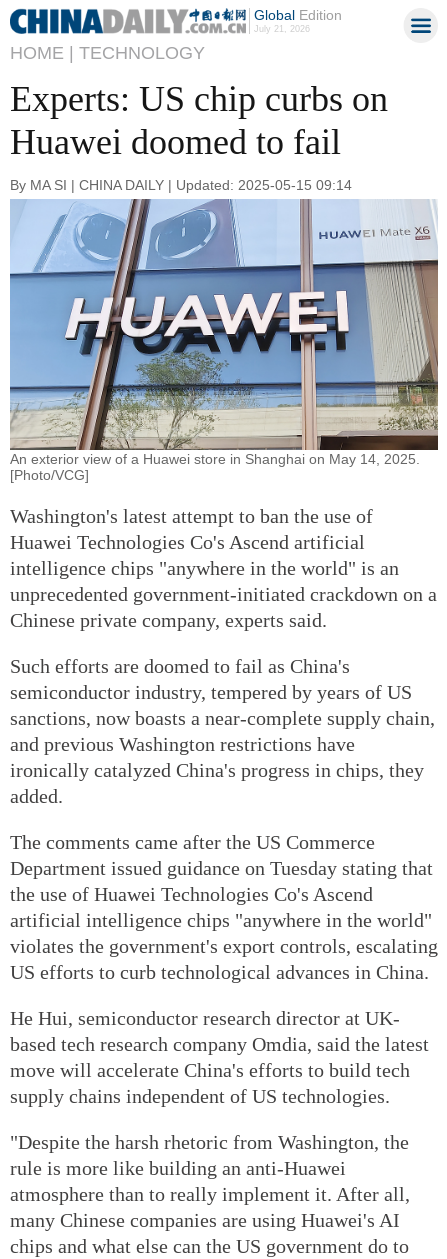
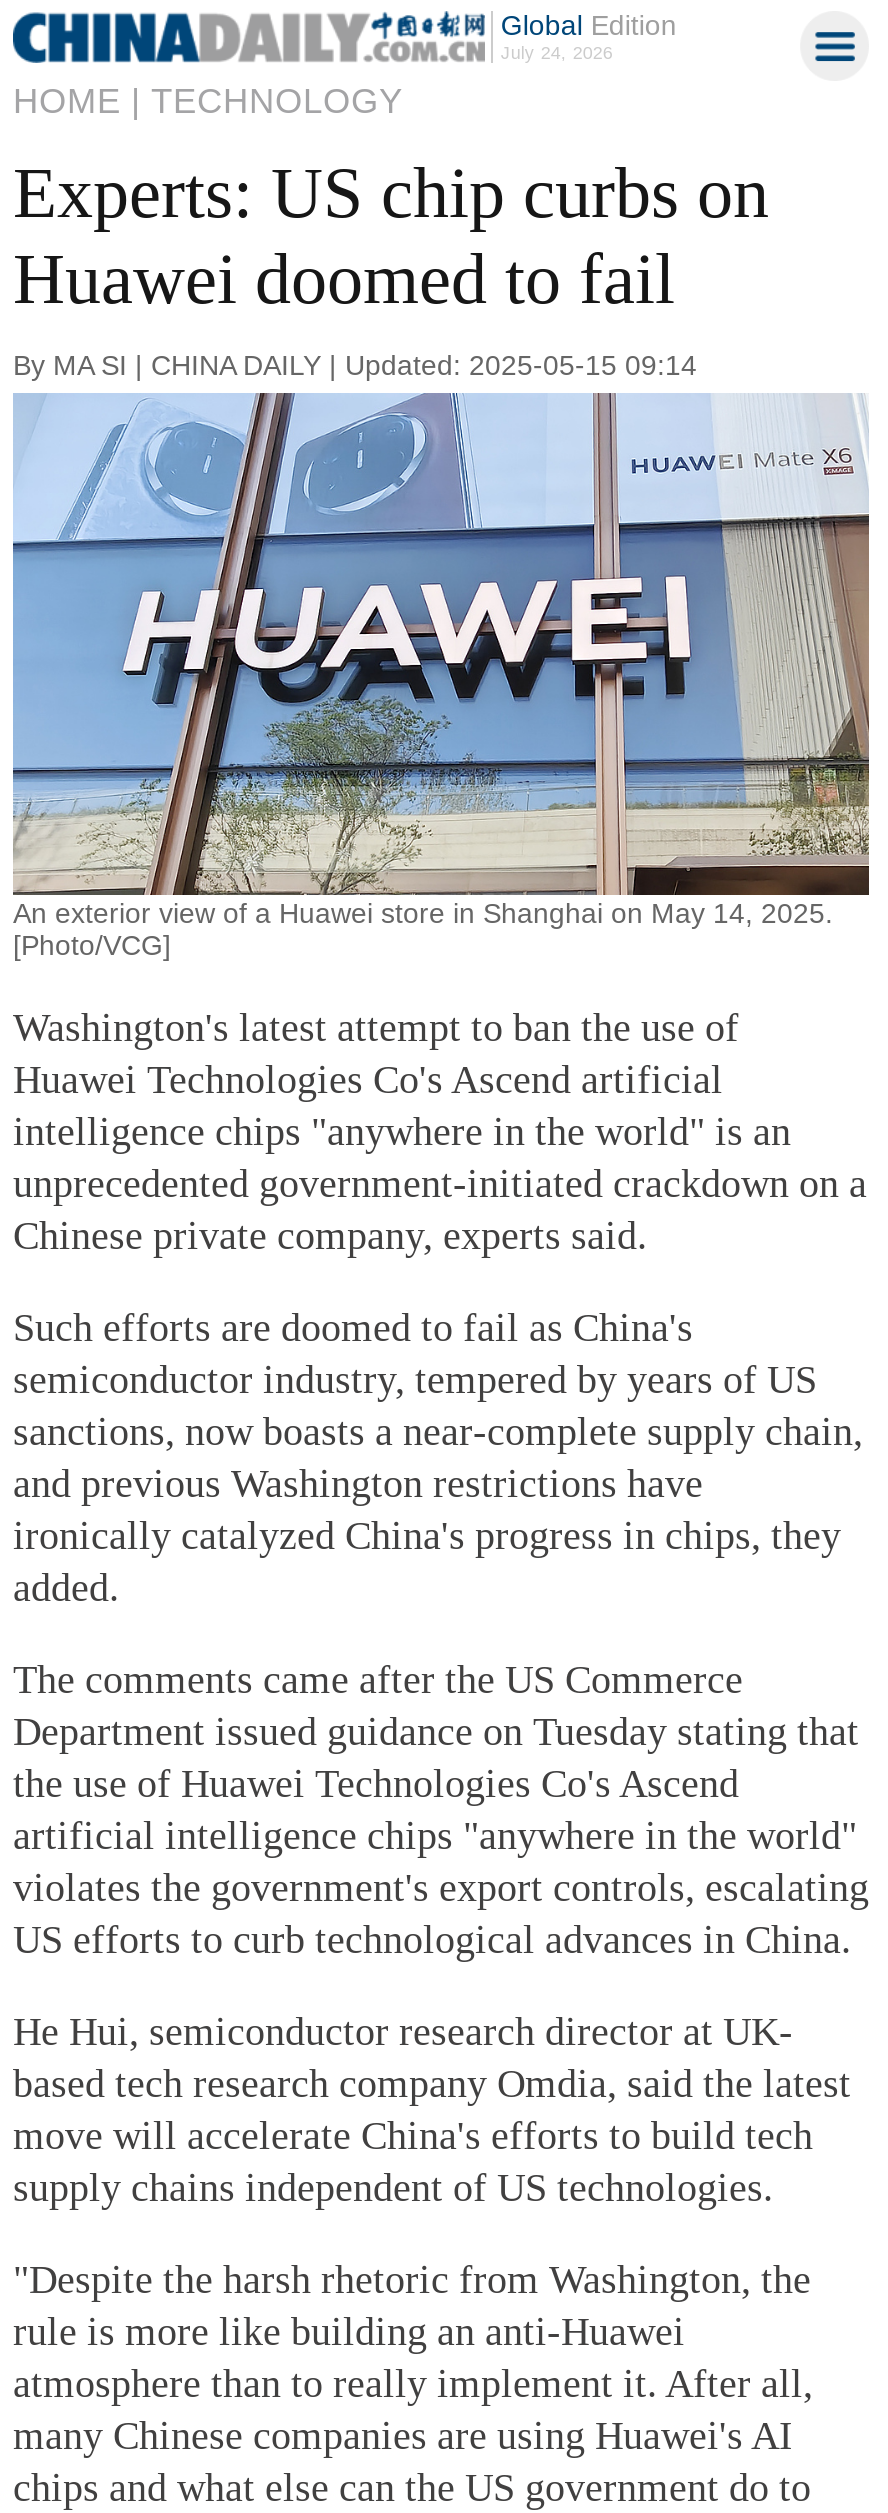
[254,24,310,34] July 21, 2026 -> [501,43,613,63] July 24, 2026

